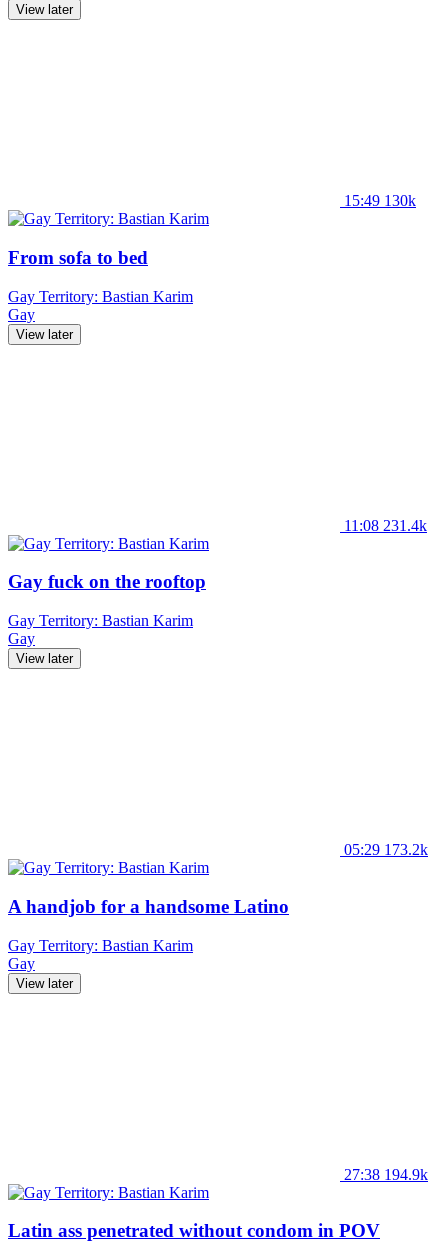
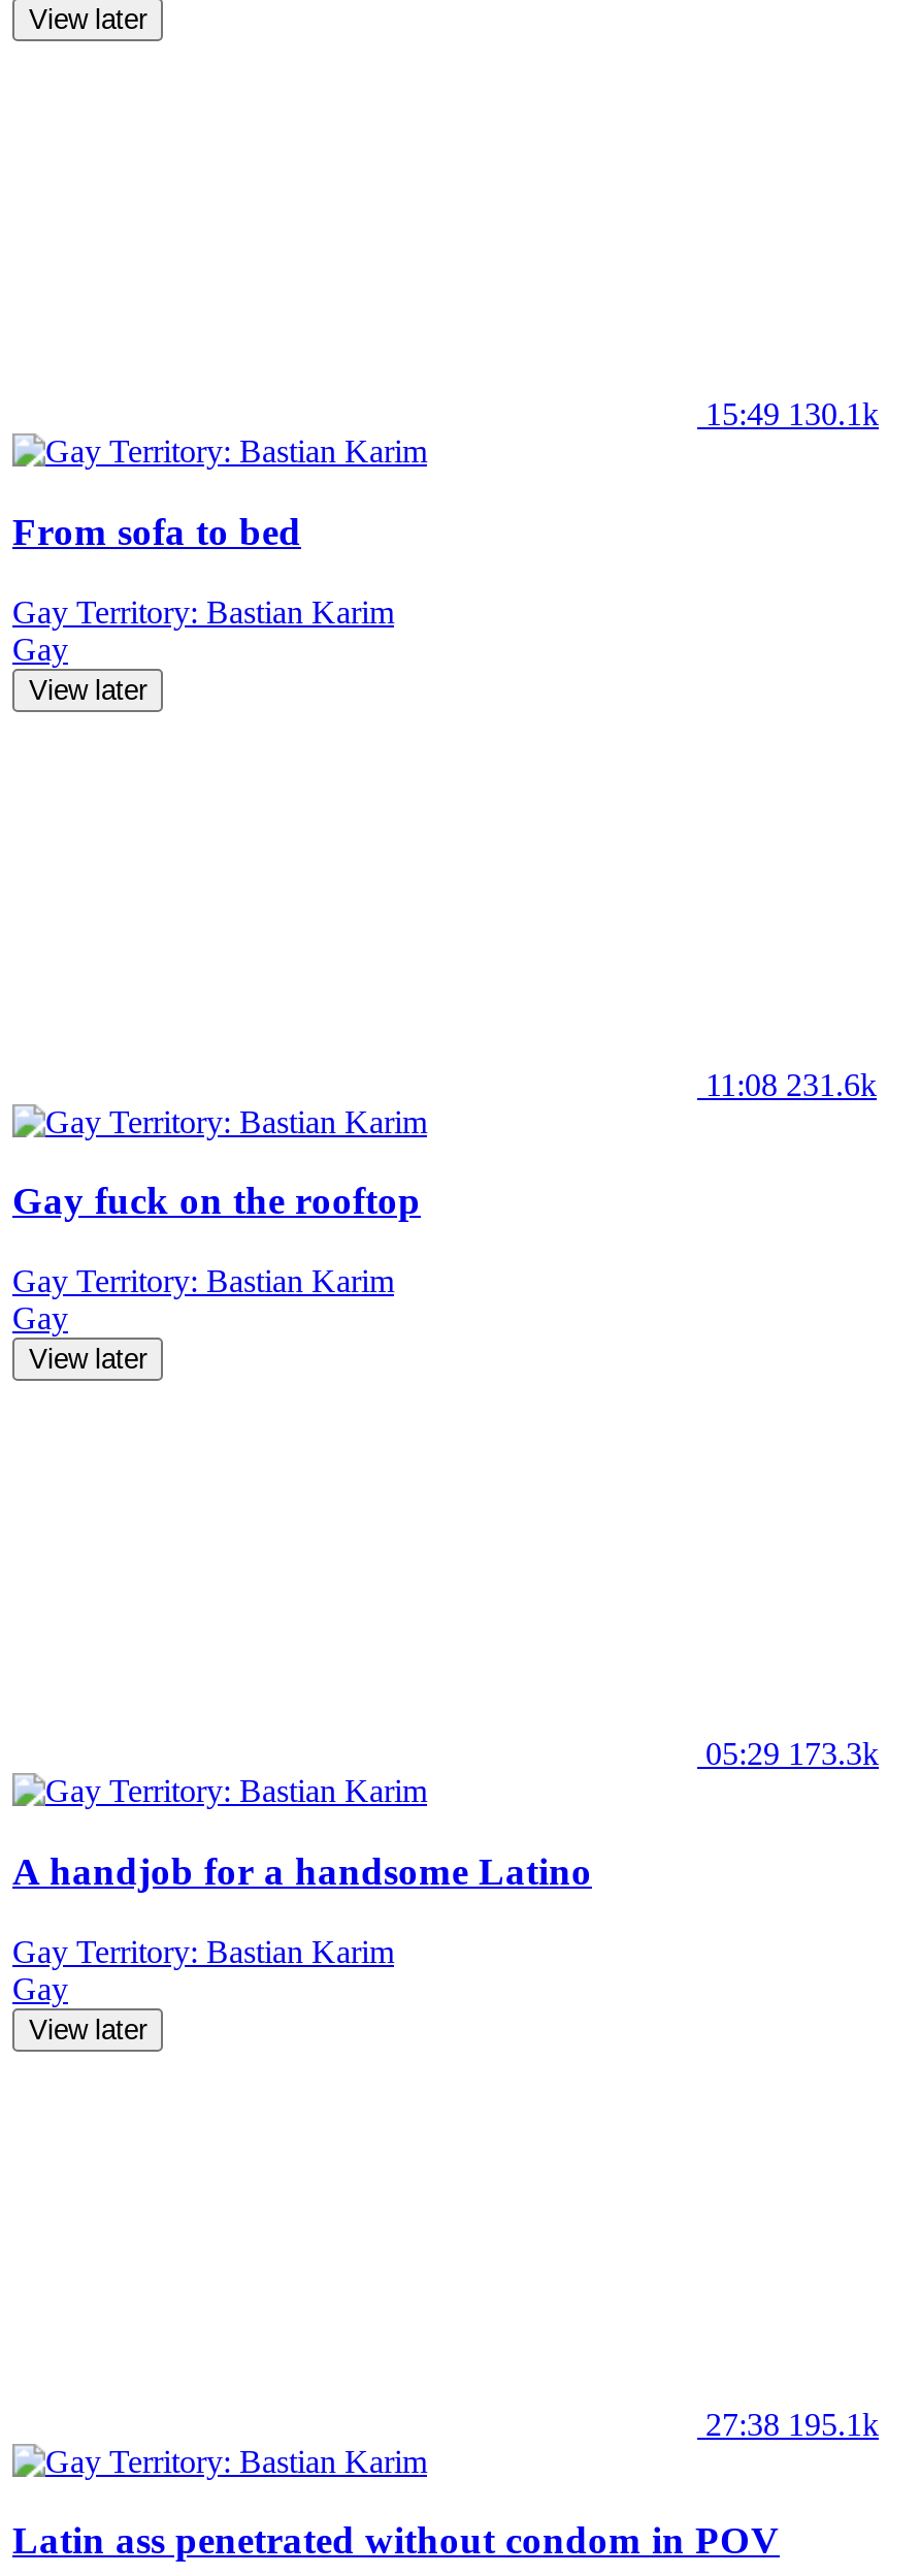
[344,192,416,209] 15:49 130k -> [705,397,879,432] 15:49 130.1k
[344,517,427,534] 11:08 231.4k -> [705,1066,877,1101] 11:08 231.6k
[344,841,428,858] 05:29 173.2k -> [705,1736,879,1771] 05:29 173.3k
[344,1165,428,1182] 27:38 194.9k -> [705,2406,879,2441] 27:38 195.1k

